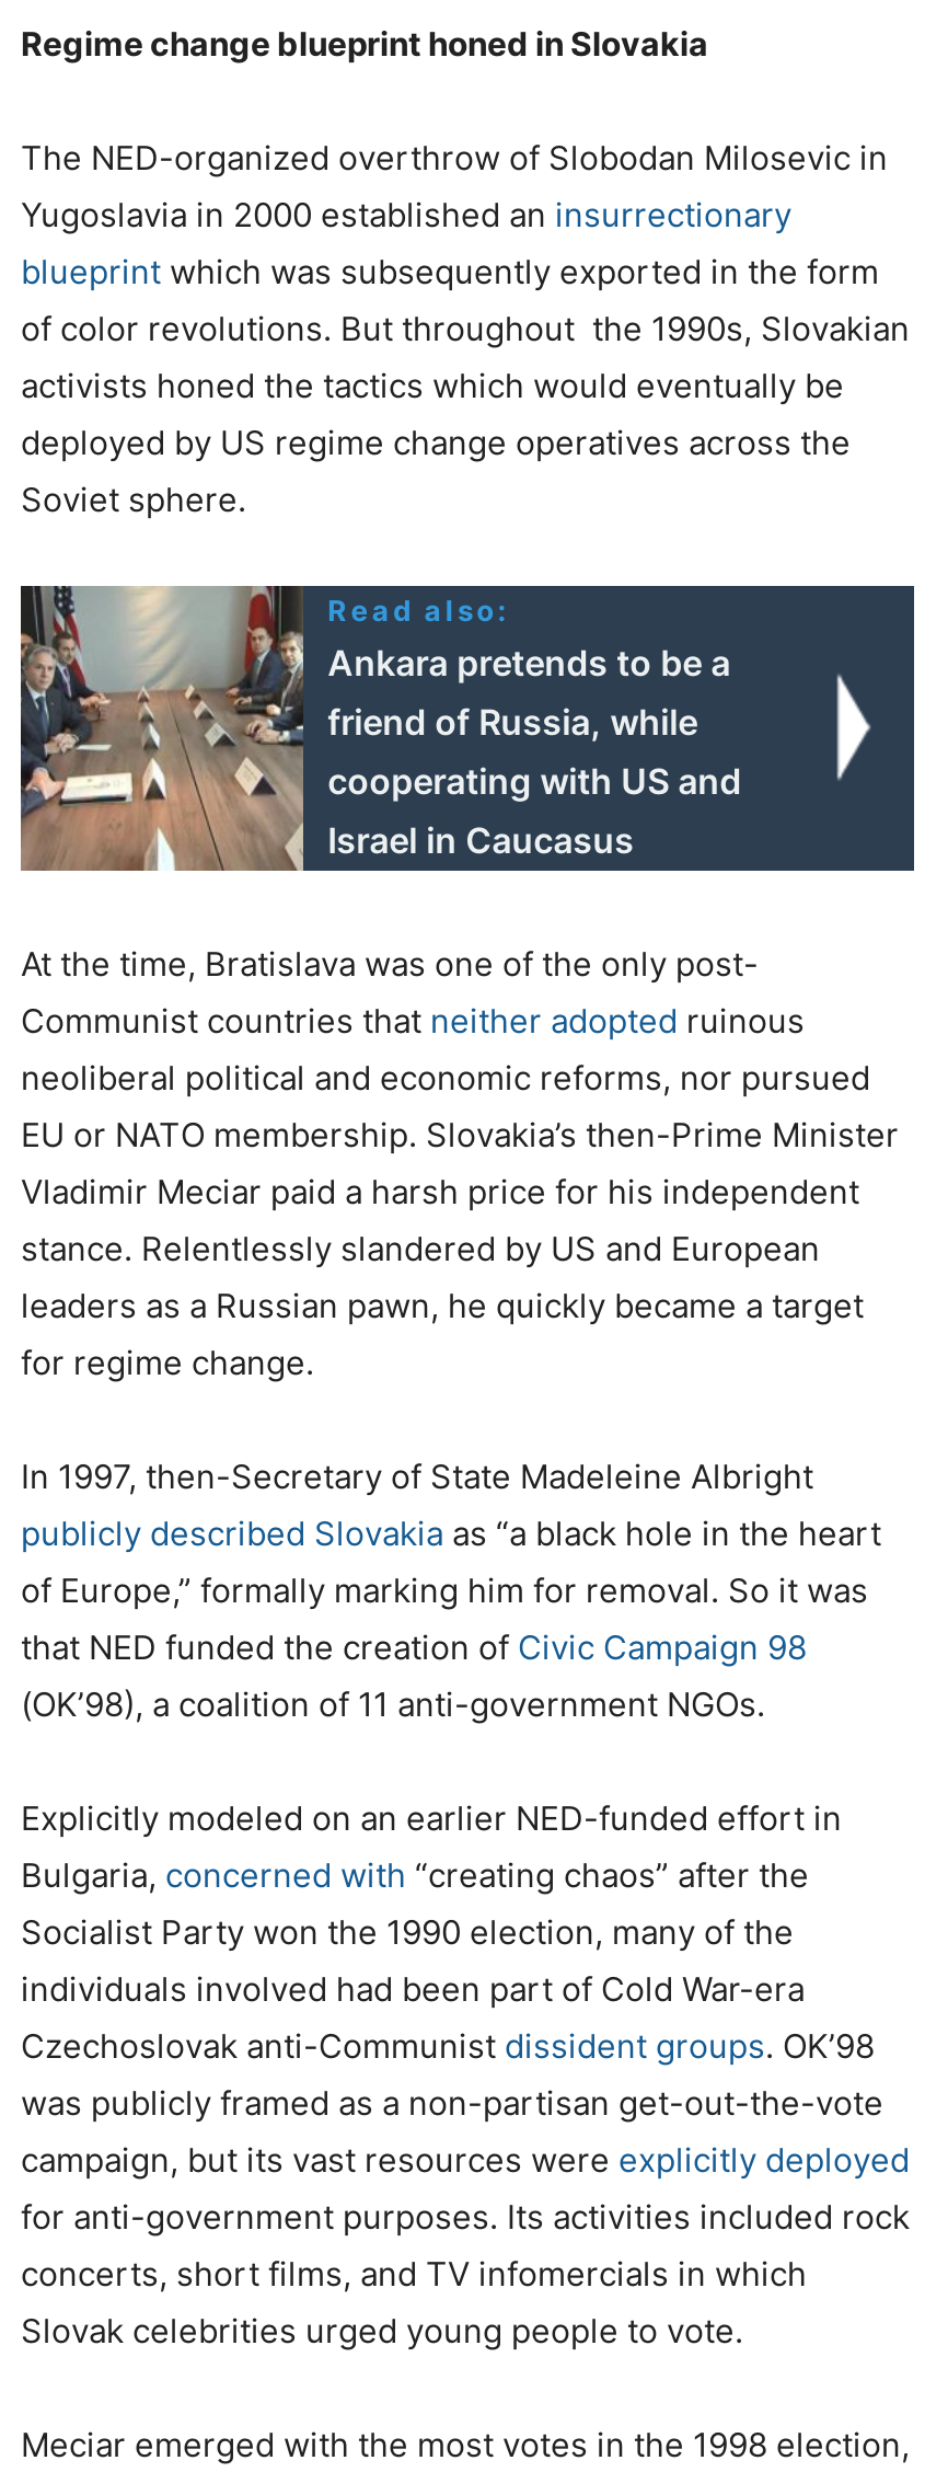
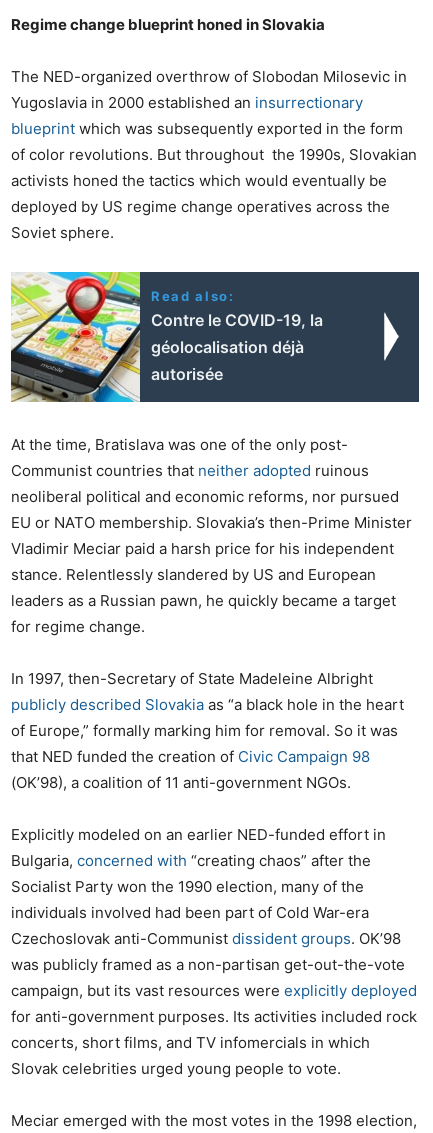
[19,584,742,873] [image] | Ankara pretends to be a | friend of Russia, while | cooperating with US and | Israel in Caucasus -> [10,271,323,403] [image] | Contre le COVID-19, la | géolocalisation déjà | autorisée

